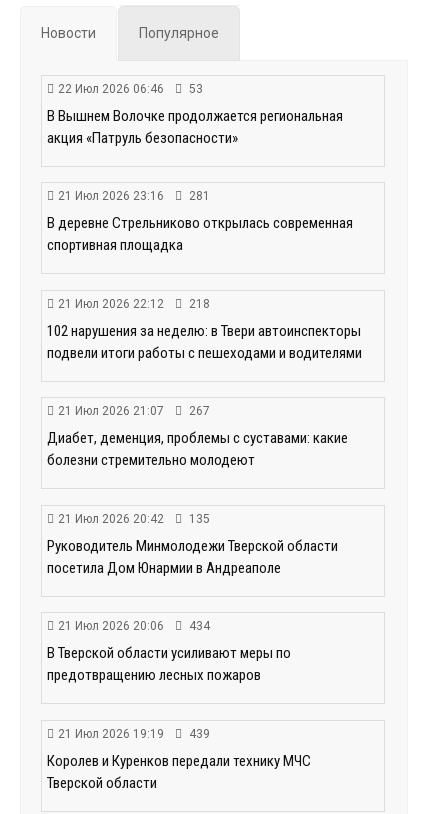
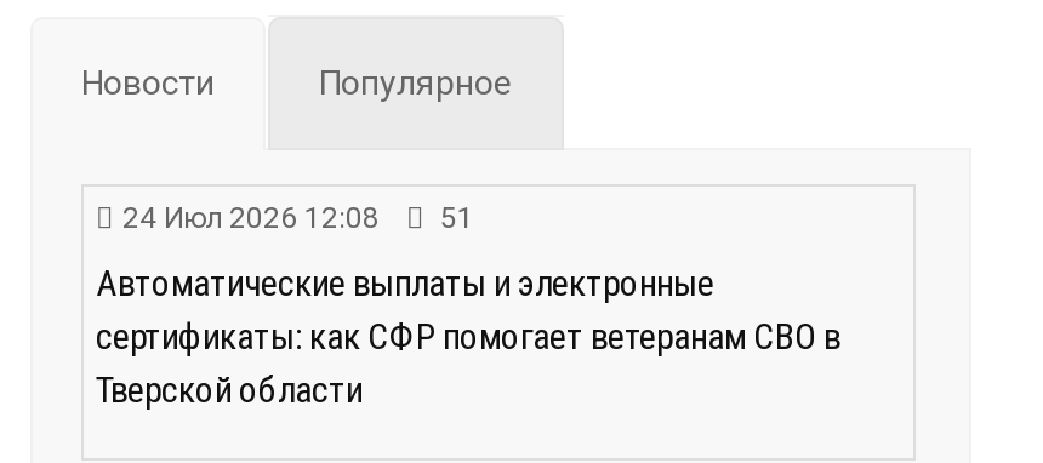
[47,82,362,770] 22 Июл 2026 06:46 | 53 | В Вышнем Волочке продолжается региональная | акция «Патруль безопасности» | 21 Июл 2026 23:16 | 281 | В деревне Стрельниково открылась современная | спортивная площадка | 21 Июл 2026 22:12 | 218 | 102 нарушения за неделю: в Твери автоинспекторы | подвели итоги работы с пешеходами и водителями | 21 Июл 2026 21:07 | 267 | Диабет, деменция, проблемы с суставами: какие | болезни стремительно молодеют | 21 Июл 2026 20:42 | 135 | Руководитель Минмолодежи Тверской области | посетила Дом Юнармии в Андреаполе | 21 Июл 2026 20:06 | 434 | В Тверской области усиливают меры по | предотвращению лесных пожаров | 21 Июл 2026 19:19 | 439 | Королев и Куренков передали технику МЧС -> [96,202,840,359] 24 Июл 2026 12:08 | 51 | Автоматические выплаты и электронные | сертификаты: как СФР помогает ветеранам СВО в

